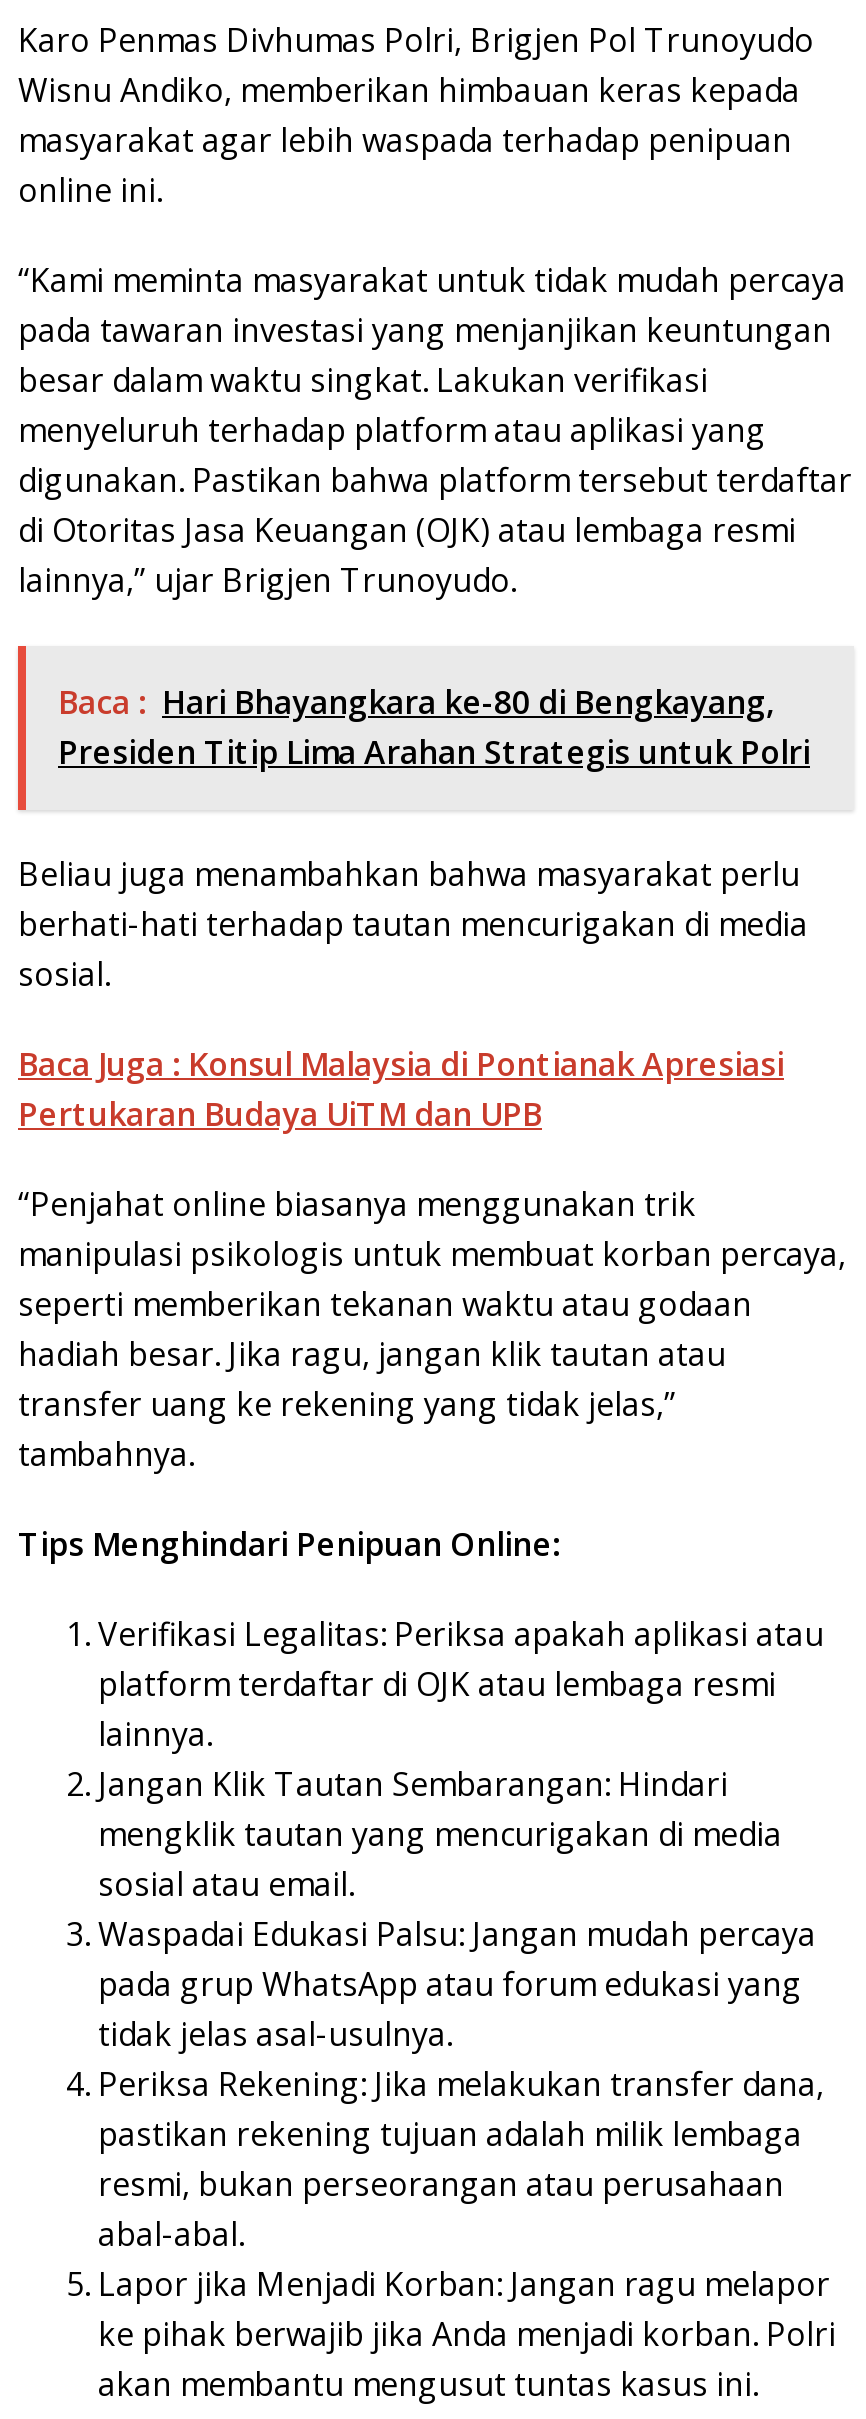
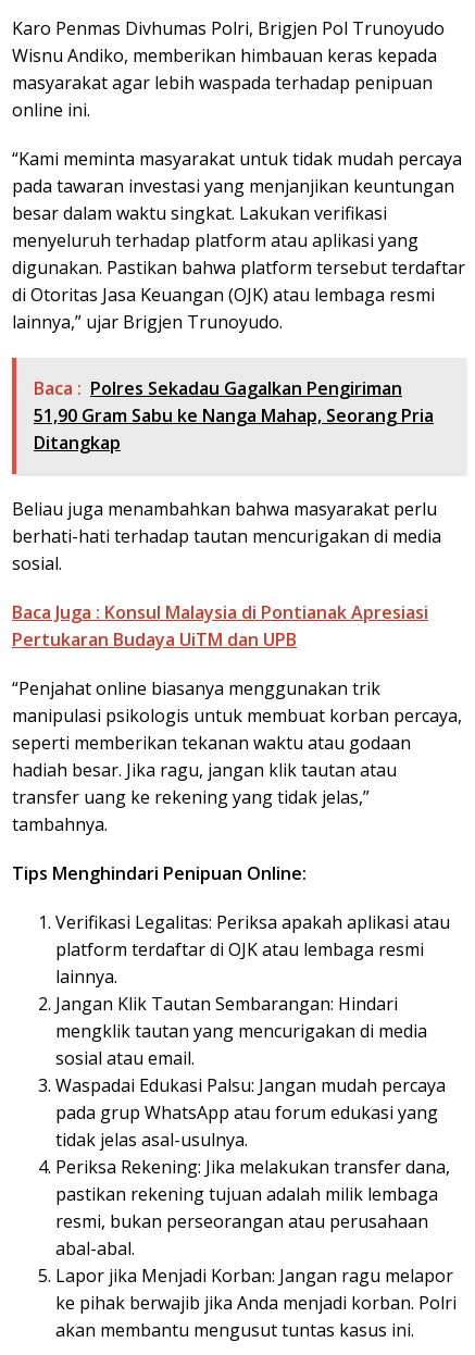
[58,680,810,774] Baca : Hari Bhayangkara ke-80 di Bengkayang, | Presiden Titip Lima Arahan Strategis untuk Polri -> [34,376,434,455] Baca : Polres Sekadau Gagalkan Pengiriman | 51,90 Gram Sabu ke Nanga Mahap, Seorang Pria | Ditangkap

